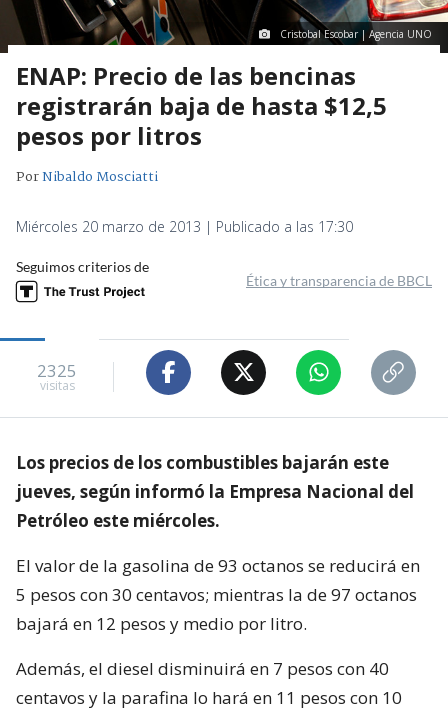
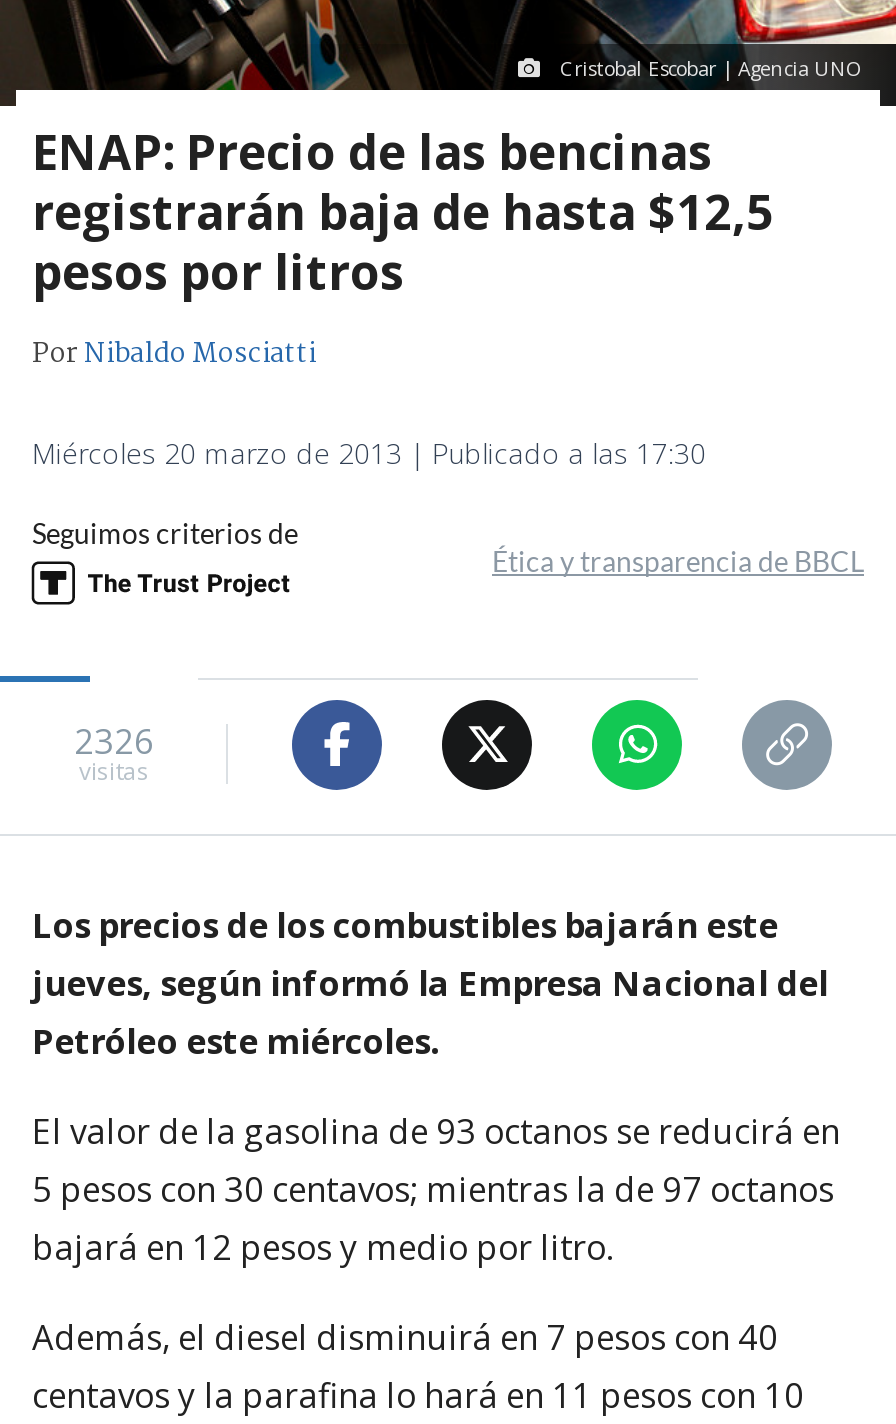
[37,359,77,382] 2325 -> [74,719,154,765] 2326

